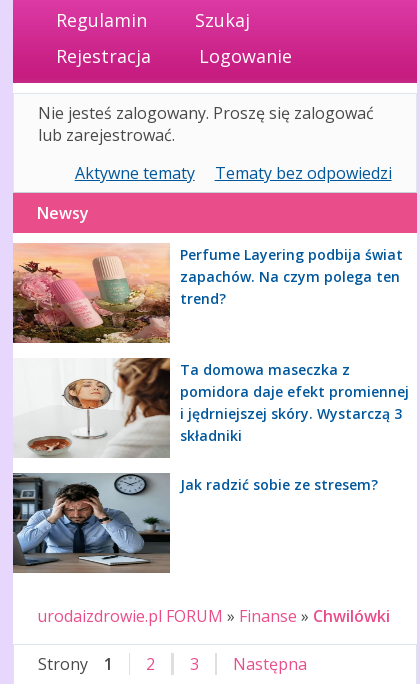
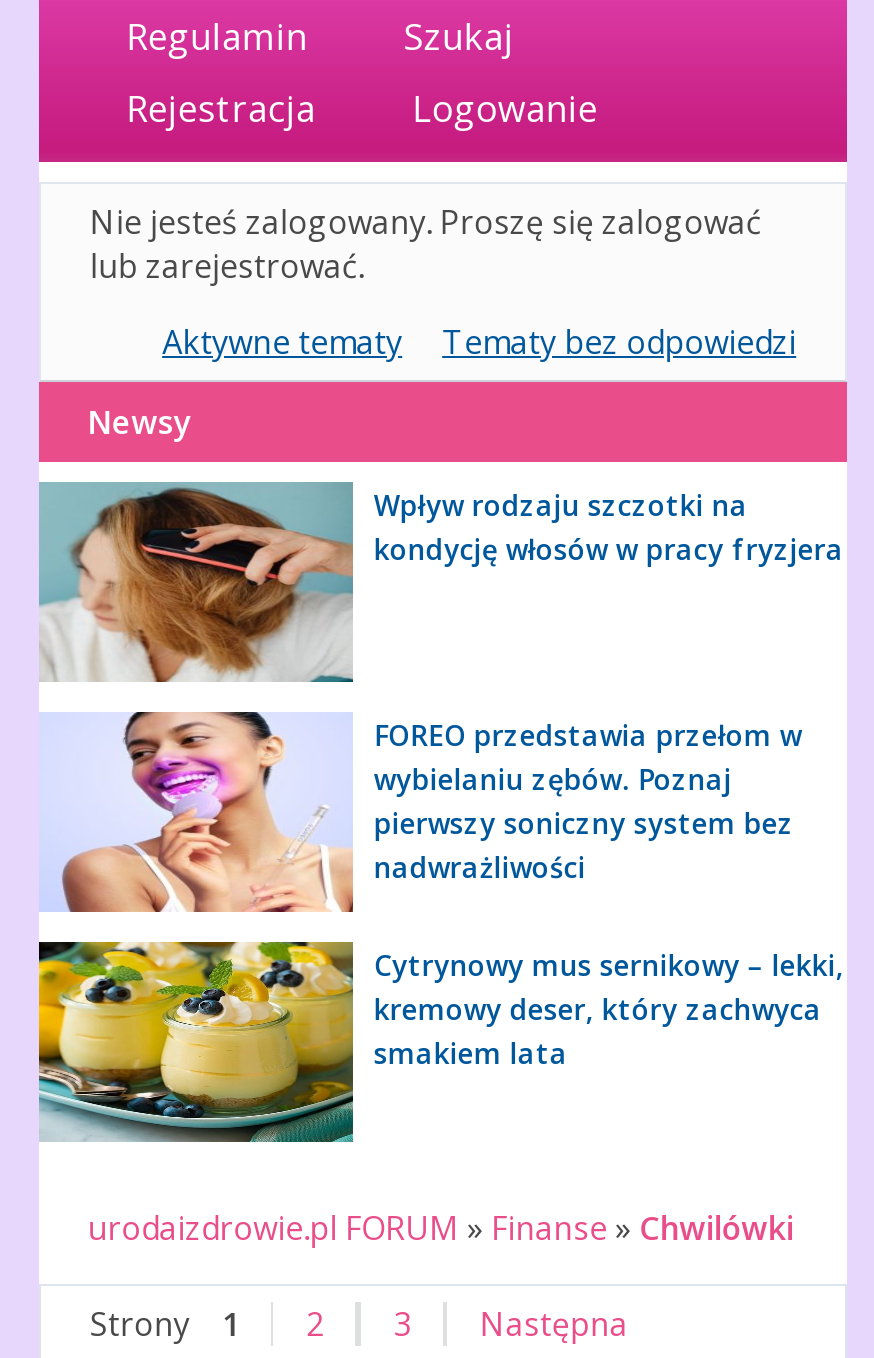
[12,243,403,344] [image] | Perfume Layering podbija świat | zapachów. Na czym polega ten | trend? -> [37,480,844,684] [image] | Wpływ rodzaju szczotki na | kondycję włosów w pracy fryzjera
[14,357,409,459] [image] | Ta domowa maseczka z | pomidora daje efekt promiennej | i jędrniejszej skóry. Wystarczą 3 | składniki -> [43,710,802,912] [image] | FOREO przedstawia przełom w | wybielaniu zębów. Poznaj | pierwszy soniczny system bez | nadwrażliwości
[12,472,378,574] [image] | Jak radzić sobie ze stresem? -> [37,940,844,1144] [image] | Cytrynowy mus sernikowy – lekki, | kremowy deser, który zachwyca | smakiem lata

